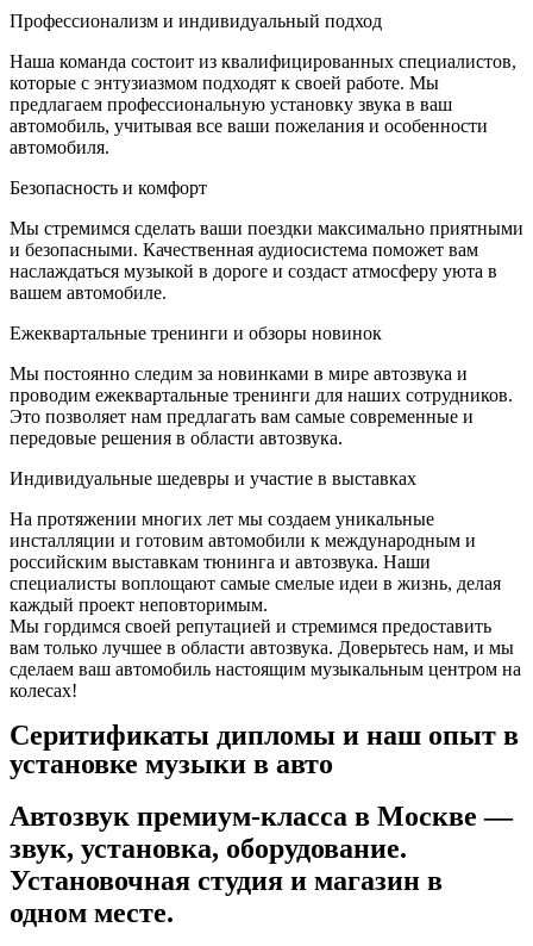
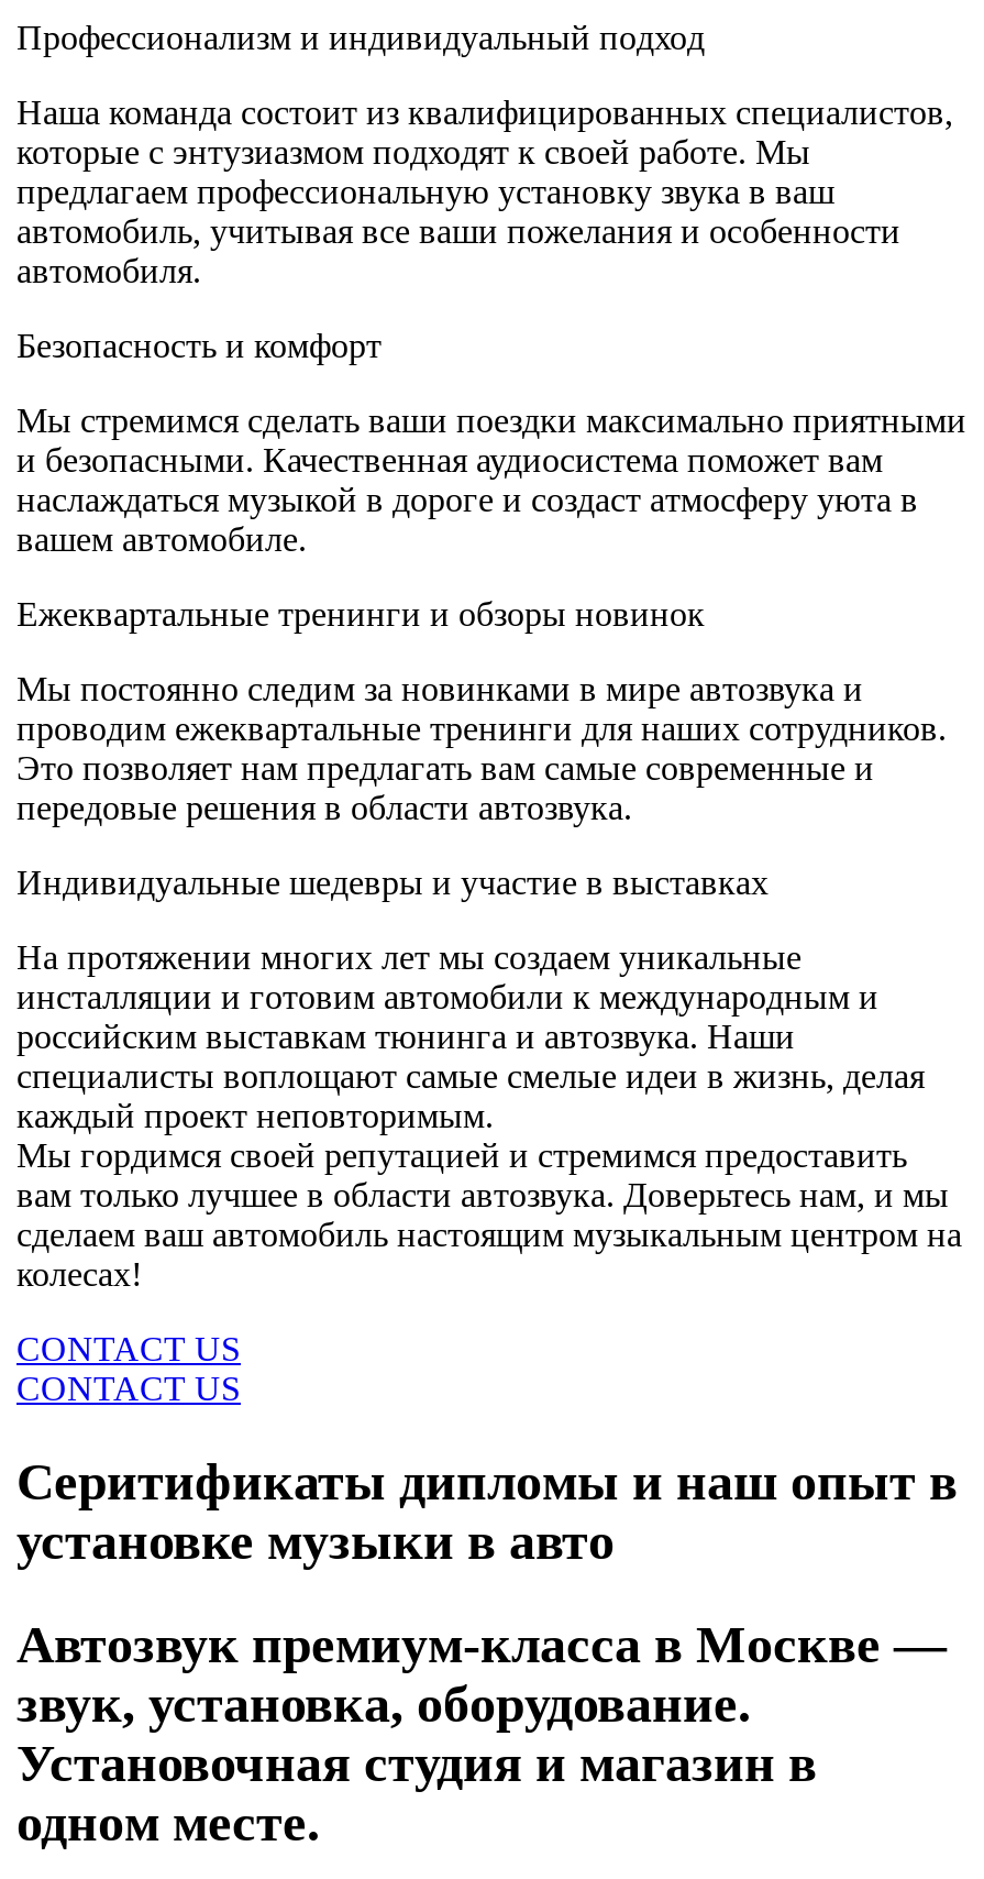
none -> [16,1330,241,1407] CONTACT US | CONTACT US

